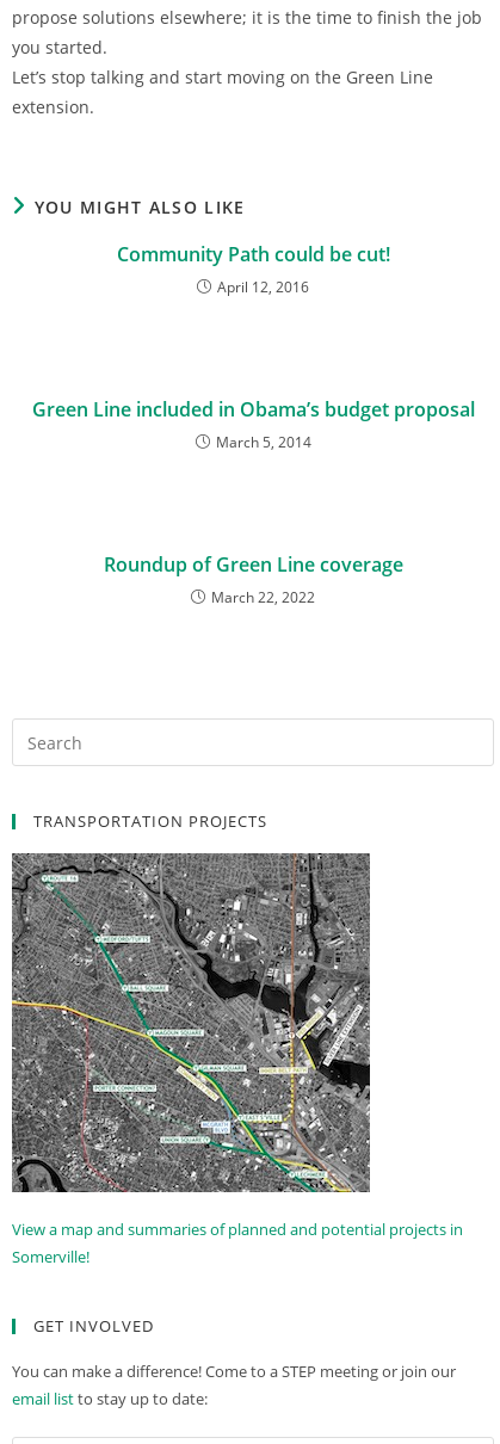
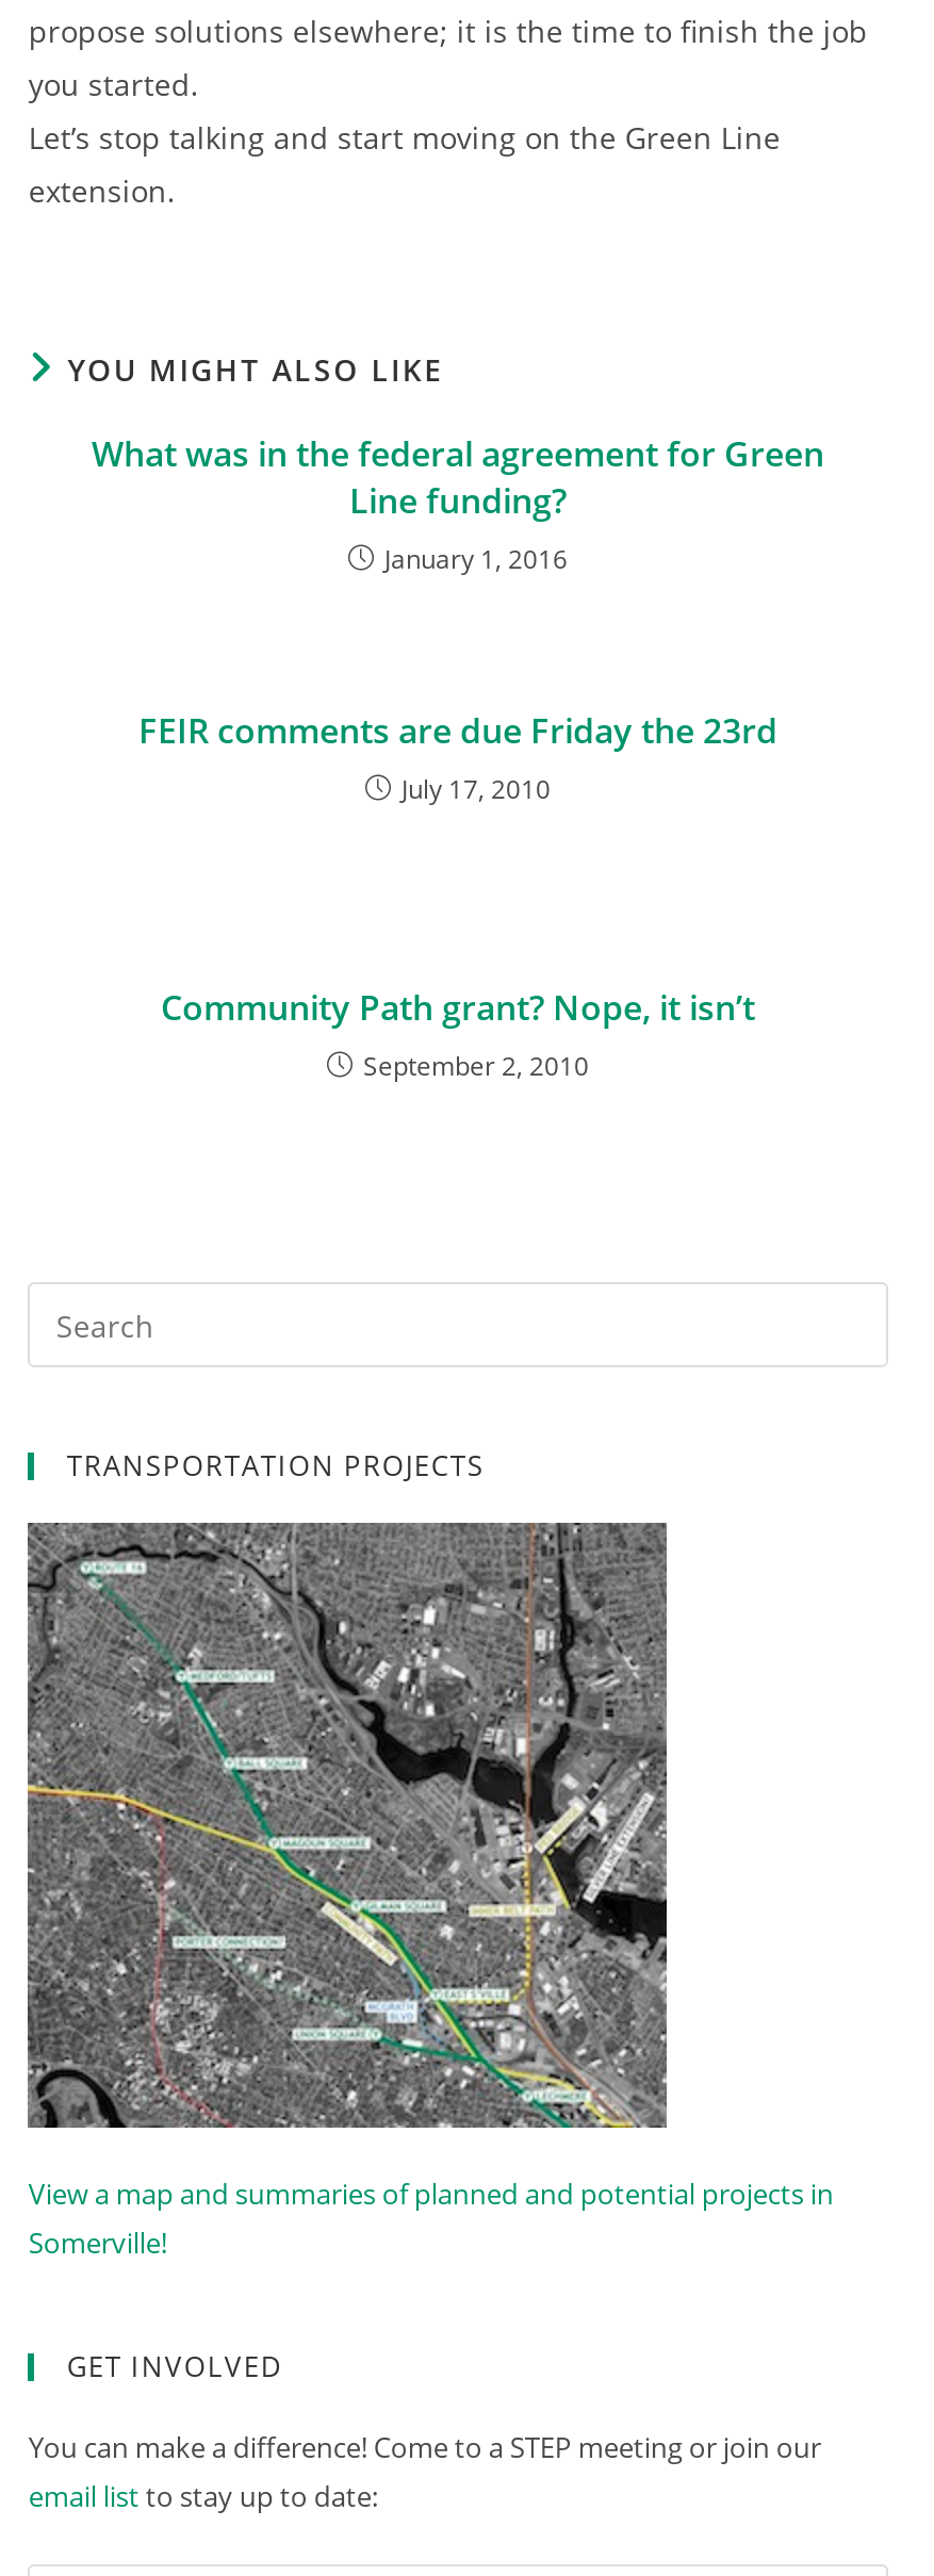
[116,241,390,297] Community Path could be cut! | April 12, 2016 -> [92,430,824,577] What was in the federal agreement for Green | Line funding? | January 1, 2016
[32,396,474,452] Green Line included in Obama’s budget proposal | March 5, 2014 -> [138,707,777,807] FEIR comments are due Friday the 23rd | July 17, 2010
[103,551,403,607] Roundup of Green Line coverage | March 22, 2022 -> [161,984,755,1084] Community Path grant? Nope, it isn’t | September 2, 2010

